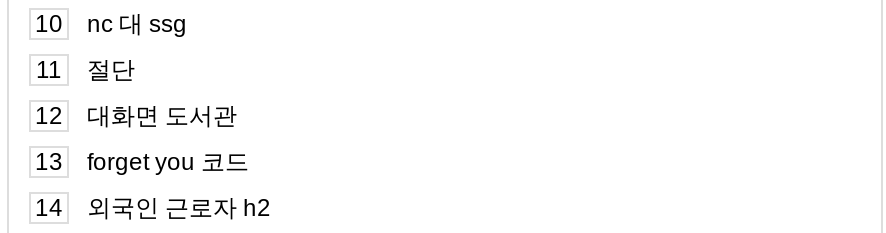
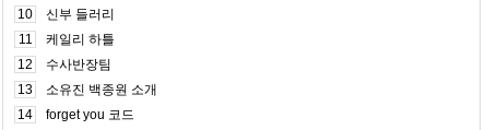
[87,10,187,38] nc 대 ssg -> [46,7,115,22] 신부 들러리
[87,56,135,84] 절단 -> [46,32,115,47] 케일리 하틀
[87,102,237,130] 대화면 도서관 -> [46,57,111,72] 수사반장팀
moved [87,148,249,176] -> [46,107,134,122]: forget you 코드
none -> [46,82,157,97] 소유진 백종원 소개
[87,194,271,222] 외국인 근로자 h2 -> none

